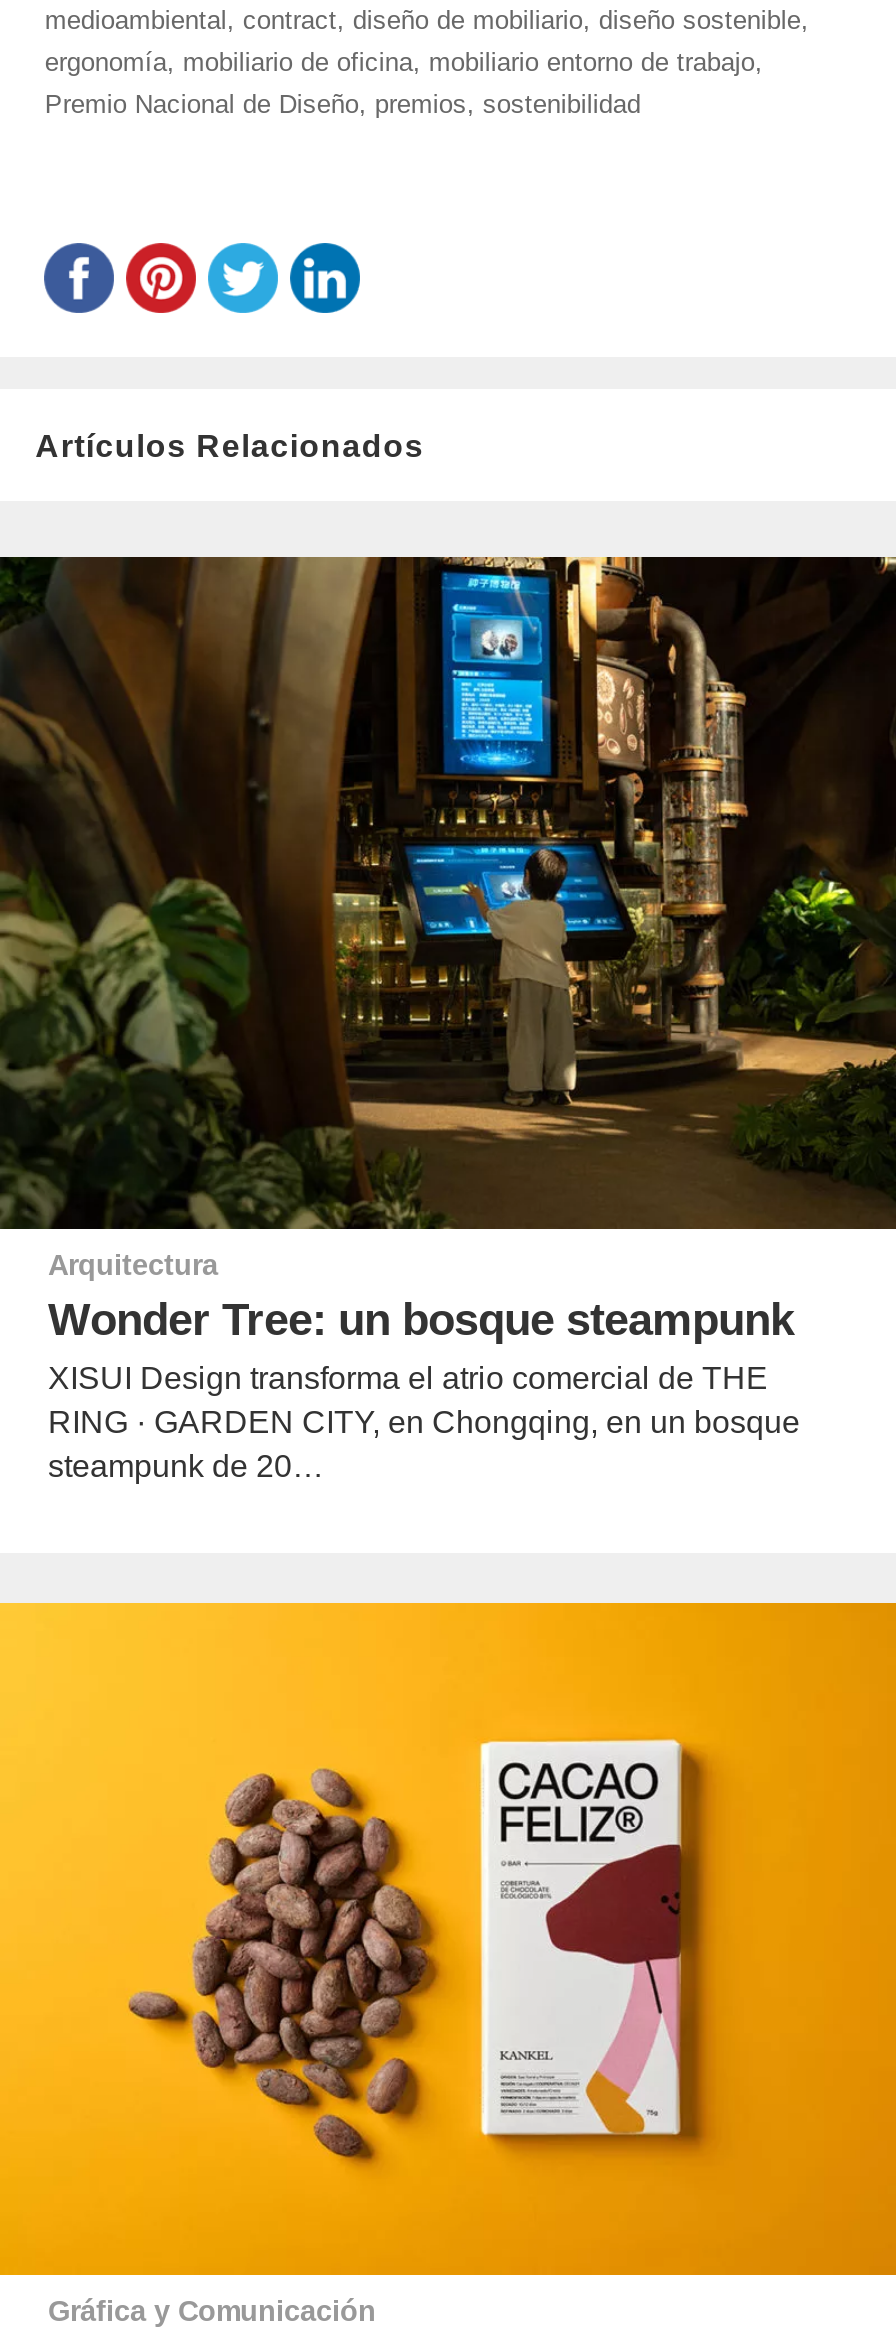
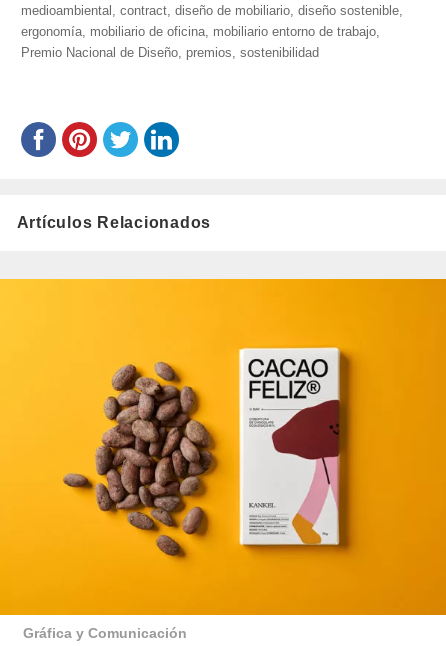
[6,554,890,1483] [image] | Arquitectura | Wonder Tree: un bosque steampunk | XISUI Design transforma el atrio comercial de THE | RING · GARDEN CITY, en Chongqing, en un bosque | steampunk de 20… -> none

